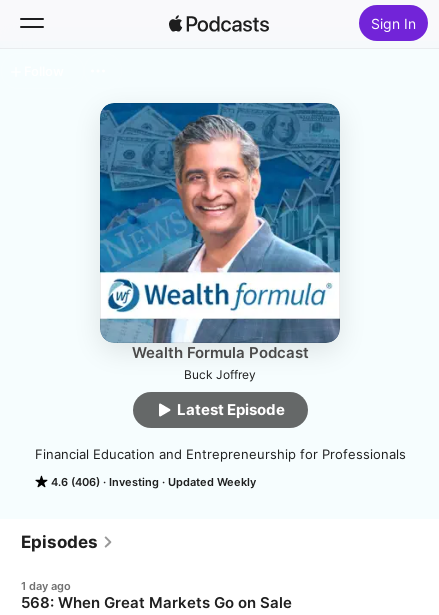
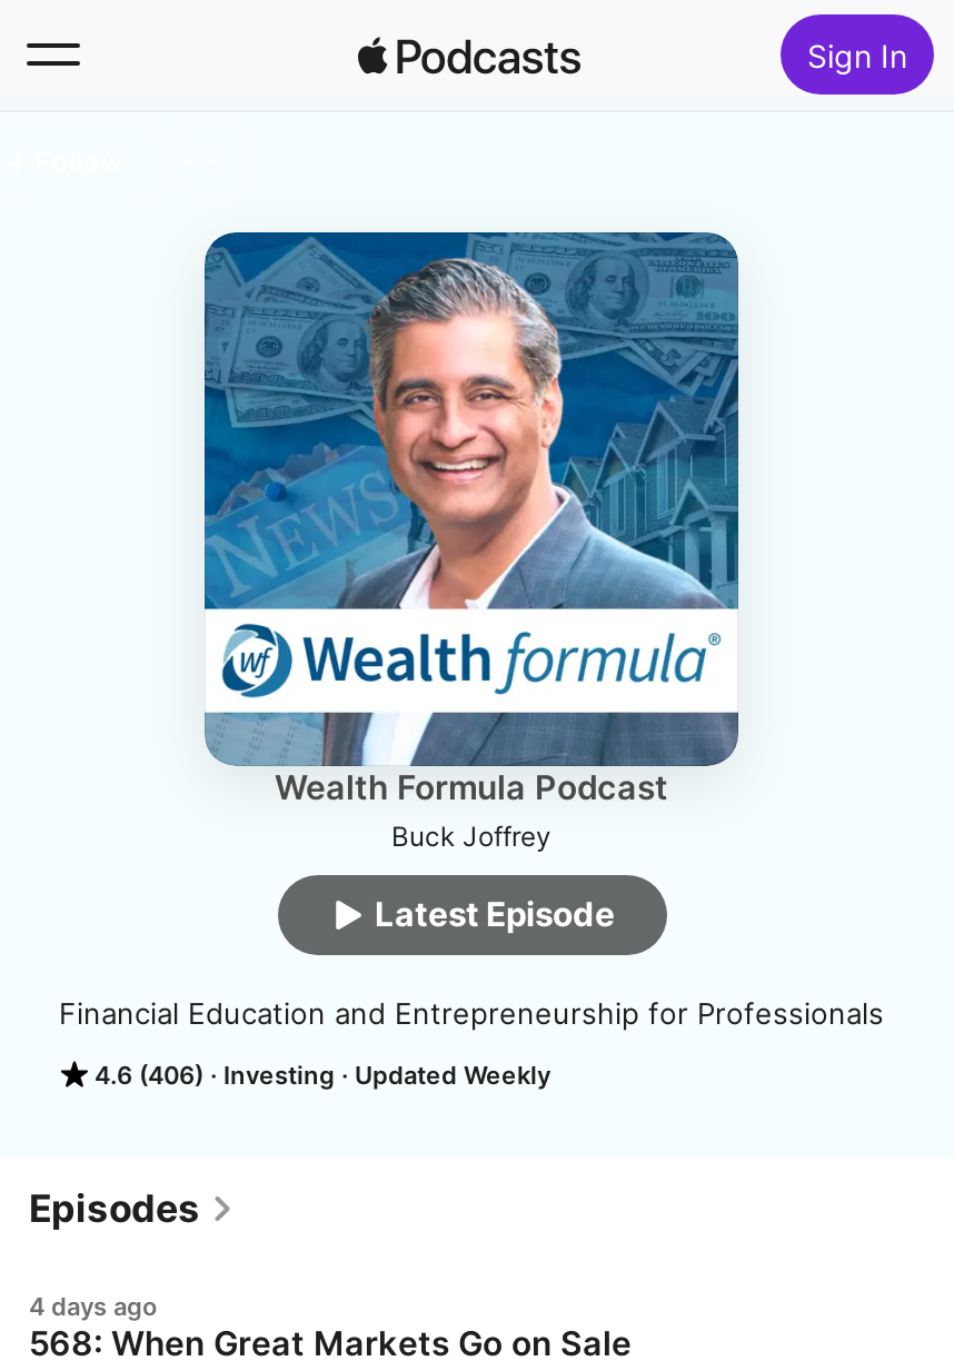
[21,579,71,593] 1 day ago -> [29,1291,158,1322] 4 days ago

